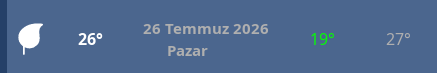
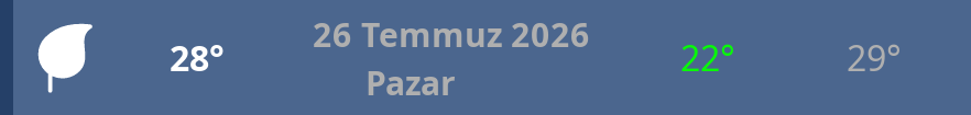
[78,18,269,50] 26° 26 Temmuz 2026 -> [170,13,590,83] 28° 26 Temmuz 2026
[310,28,335,50] 19° -> [680,35,735,83] 22°
[385,28,410,50] 27° -> [847,35,902,83] 29°

